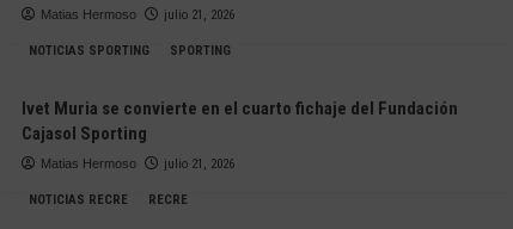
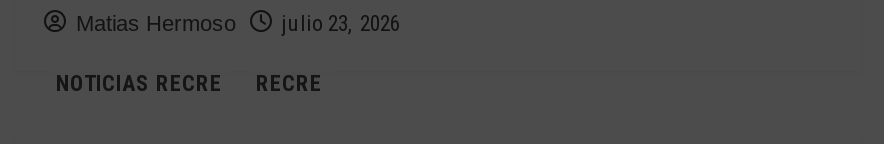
[21,7,457,172] julio 21, 2026 | NOTICIAS SPORTING | SPORTING | Ivet Muria se convierte en el cuarto fichaje del Fundación | Cajasol Sporting | Matias Hermoso | julio 21, 2026 -> [282,12,400,38] julio 23, 2026

